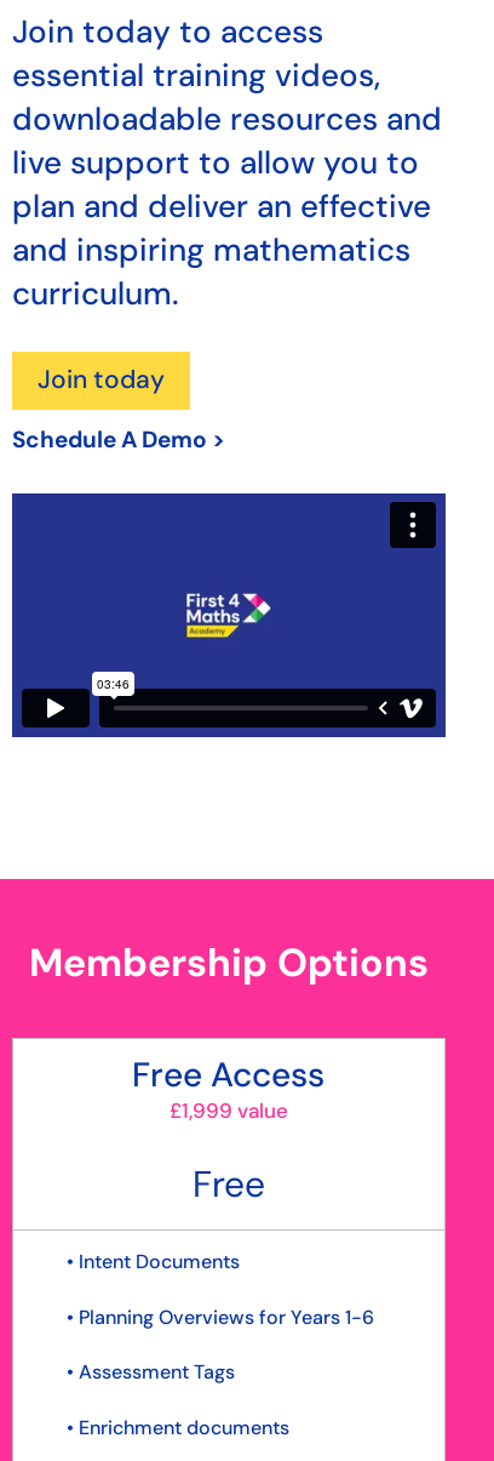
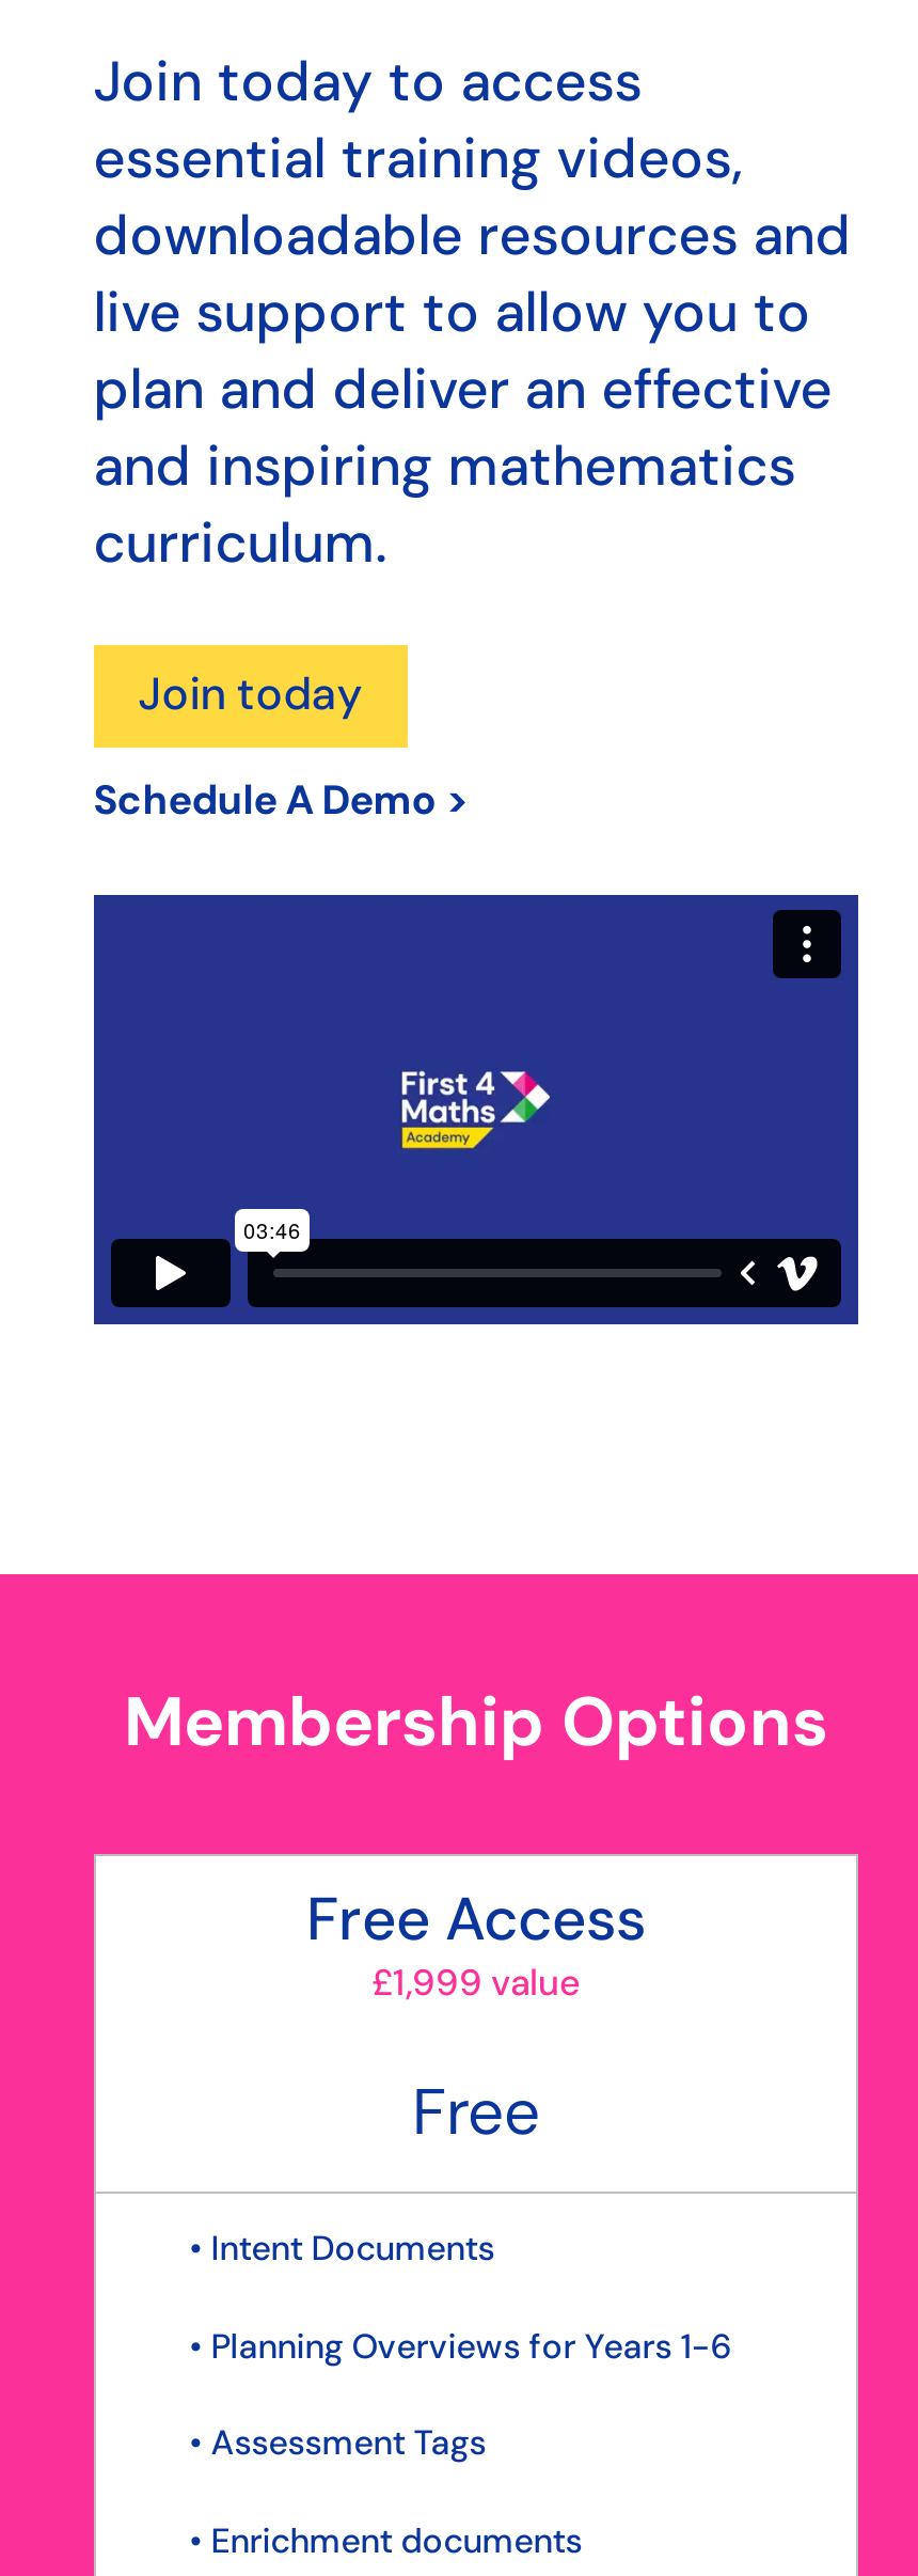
[389,501,437,549] [image] -> [760,910,841,991] [image]

